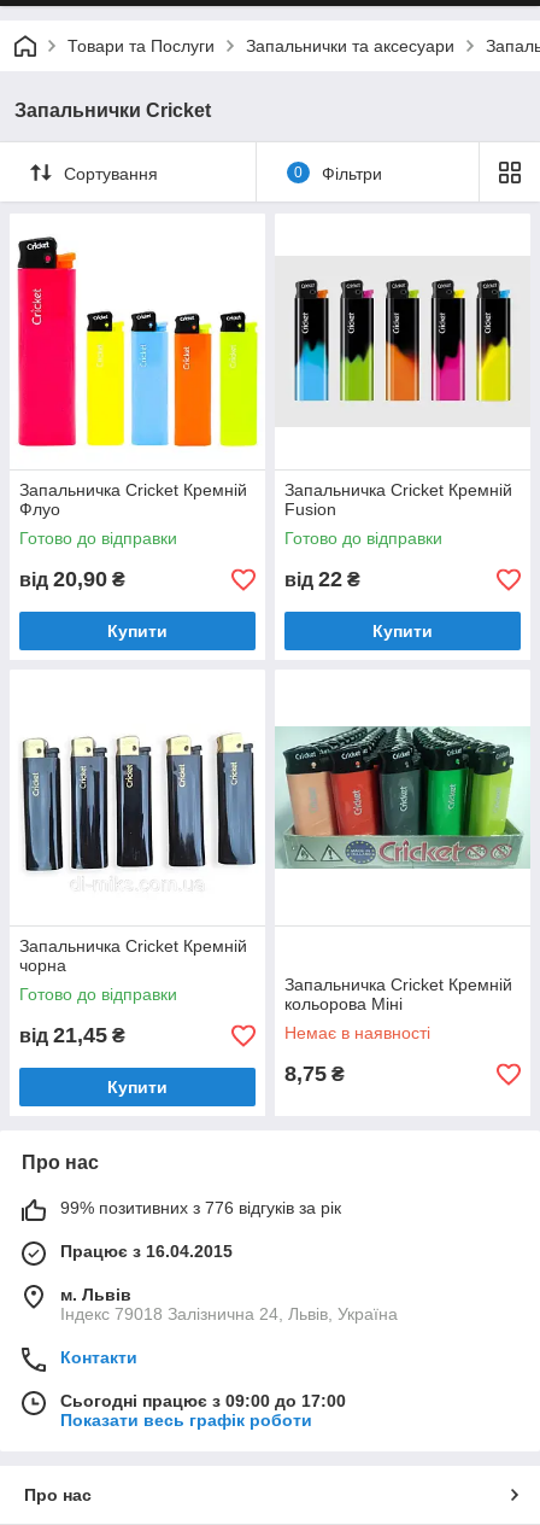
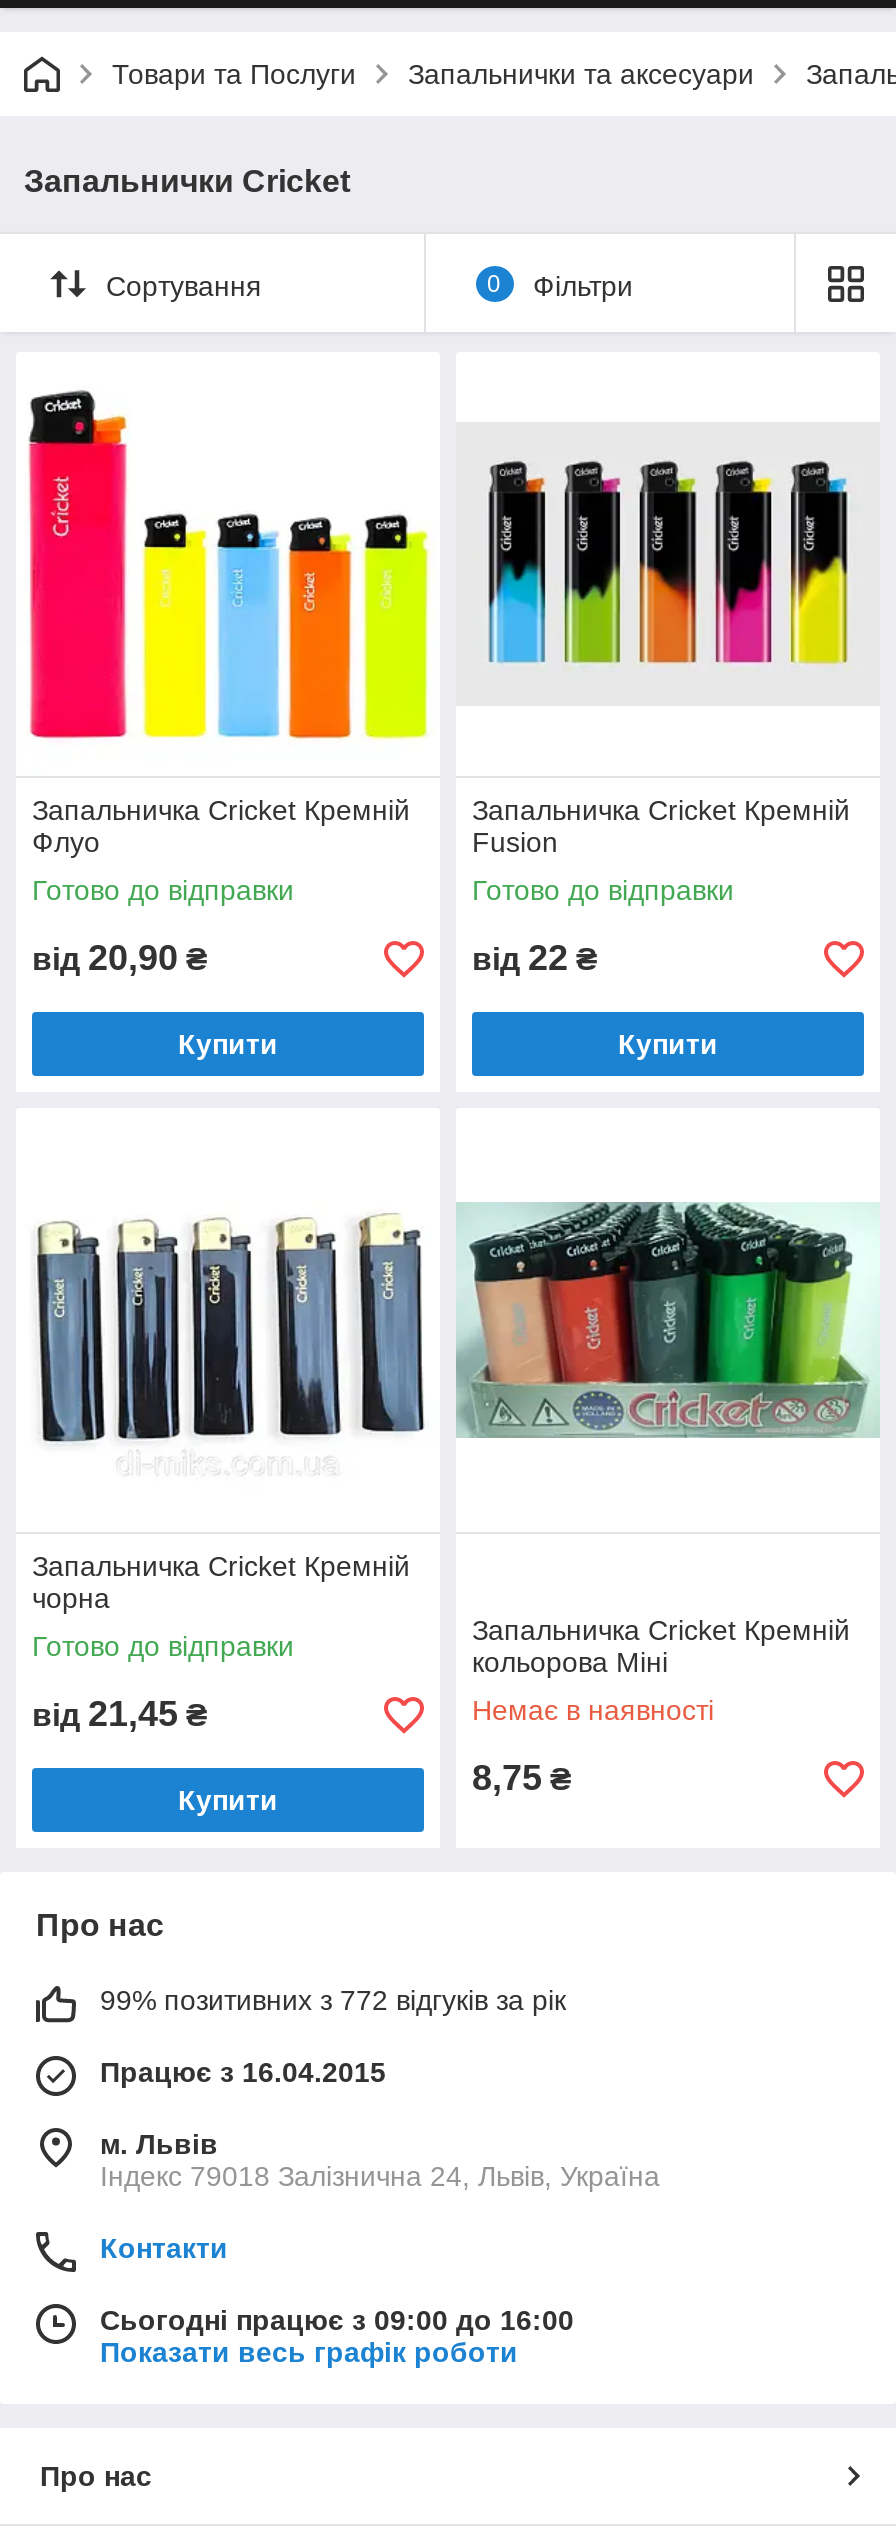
[60,1198,341,1217] 99% позитивних з 776 відгуків за рік -> [100,1984,566,2016] 99% позитивних з 772 відгуків за рік
[60,1391,346,1410] Сьогодні працює з 09:00 до 17:00 -> [100,2304,574,2336] Сьогодні працює з 09:00 до 16:00

